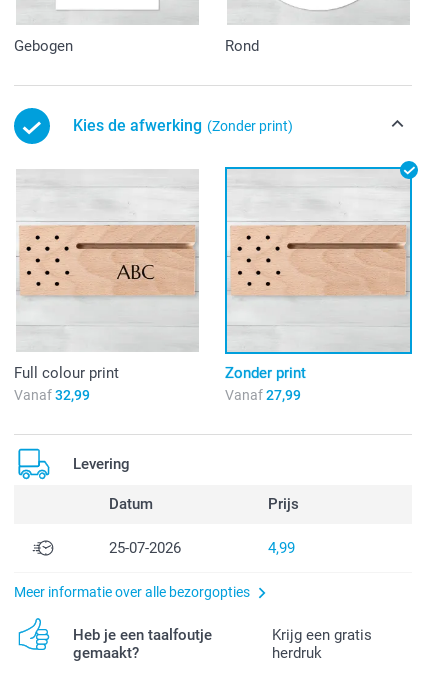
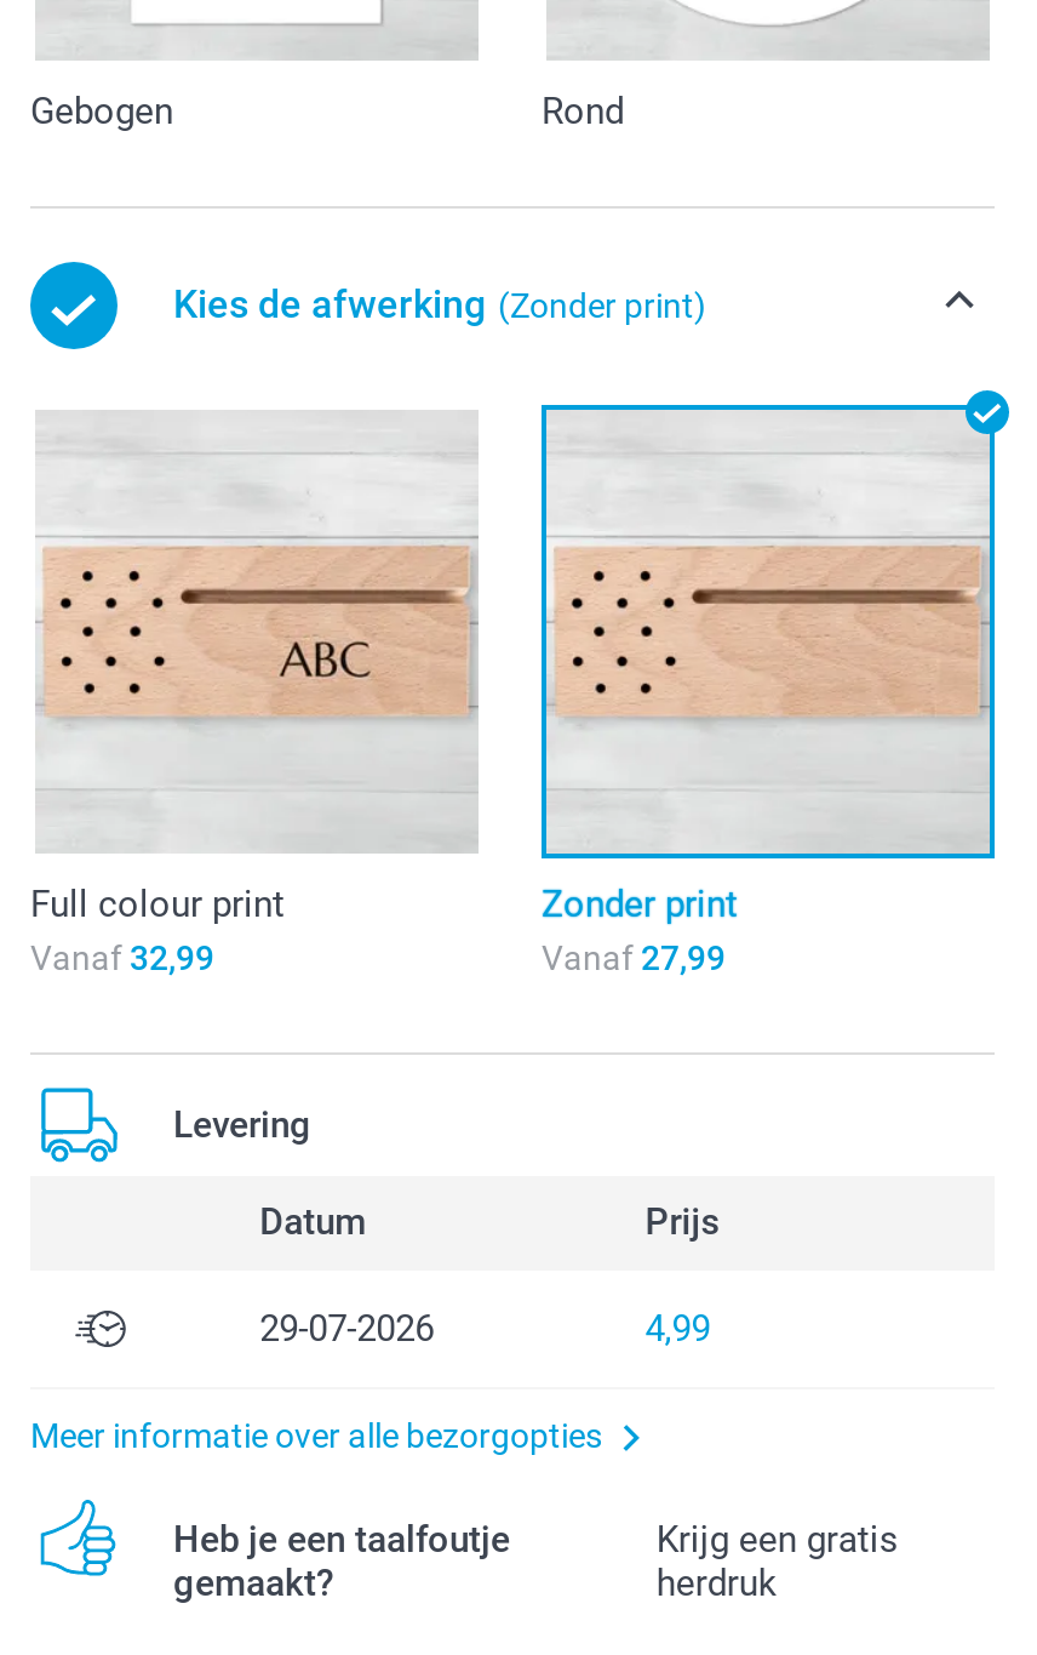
[109,539,181,557] 25-07-2026 -> [259,1308,434,1352] 29-07-2026

